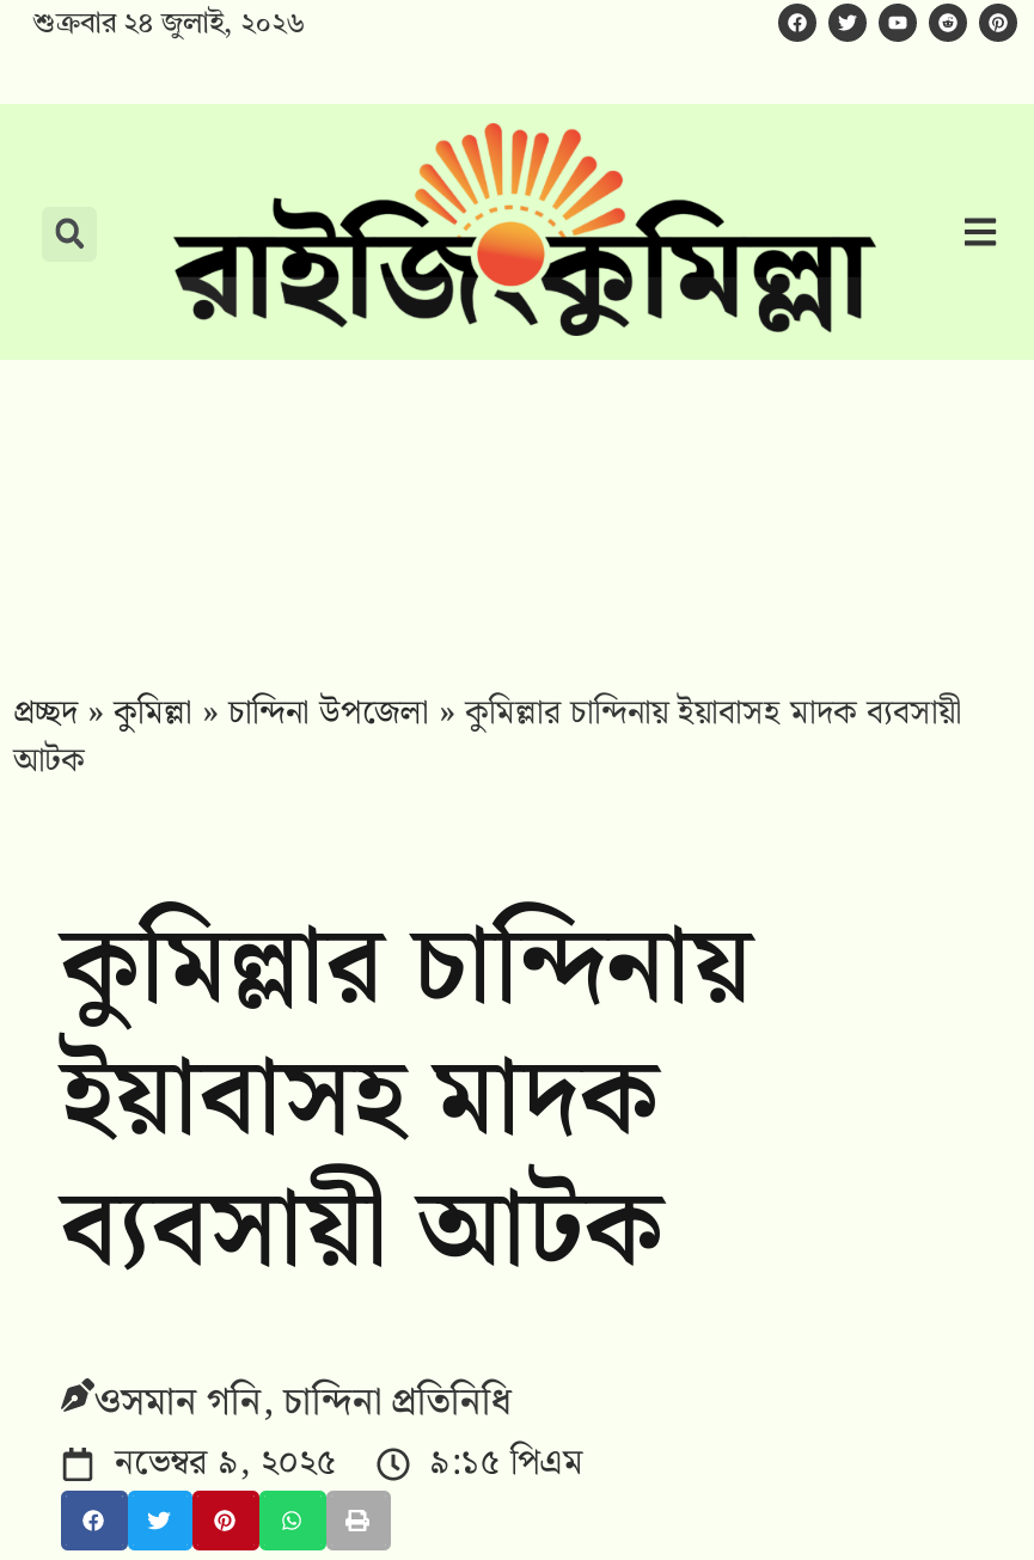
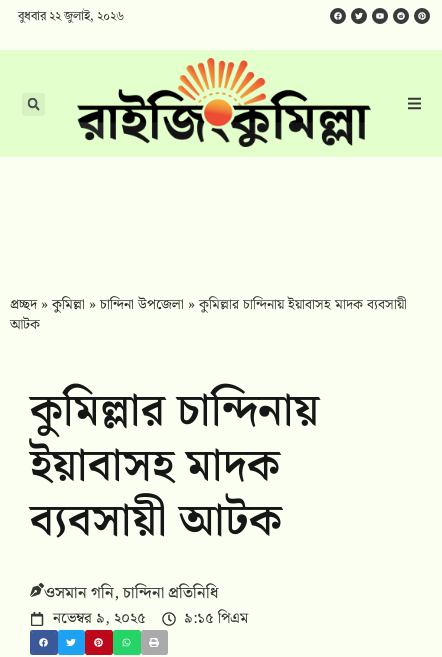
[32,11,305,39] শুক্রবার ২৪ জুলাই, ২০২৬ -> [18,11,124,23] বুধবার ২২ জুলাই, ২০২৬

